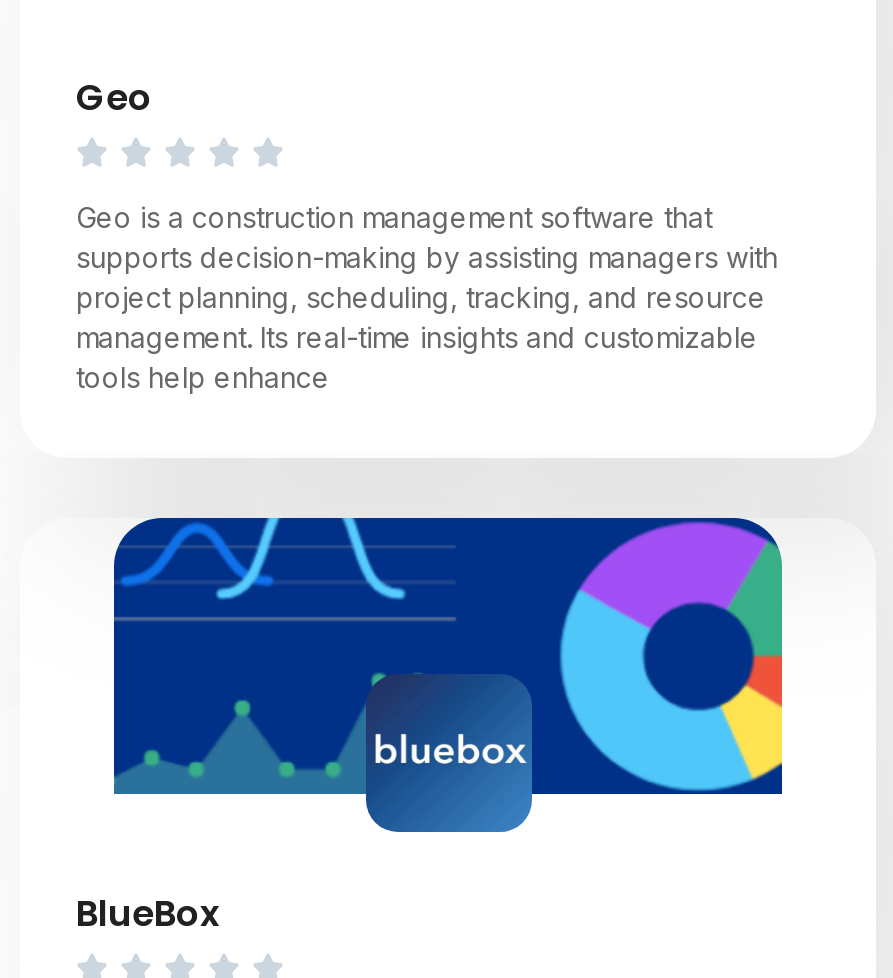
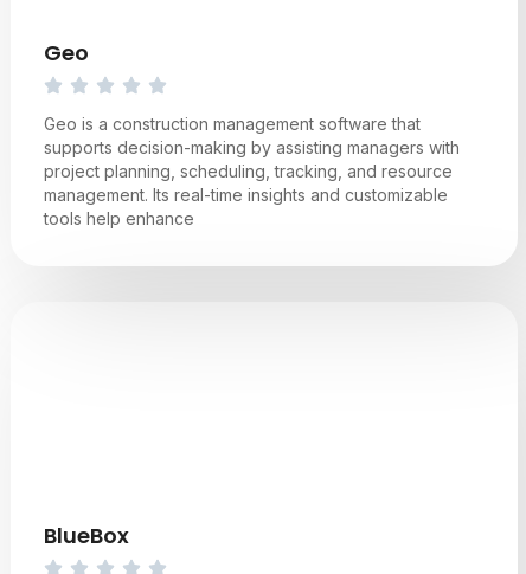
[112,516,784,834] [image] -> none

